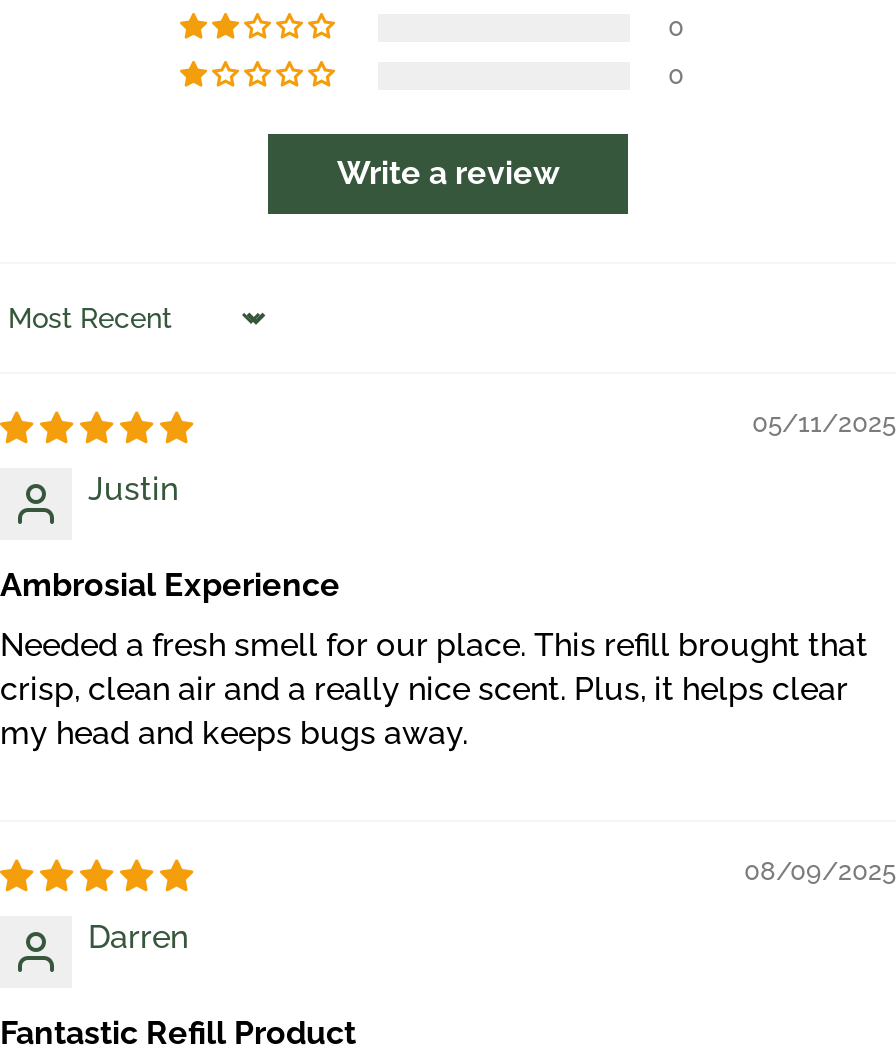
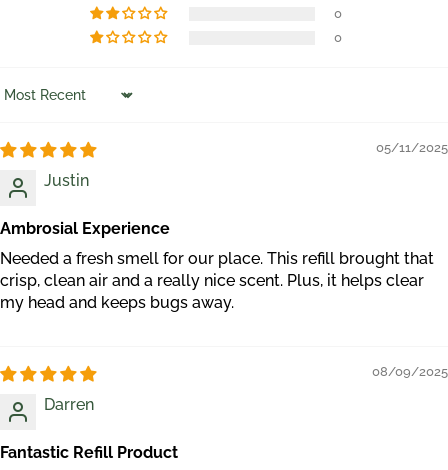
[337,153,559,191] Write a review -> none

